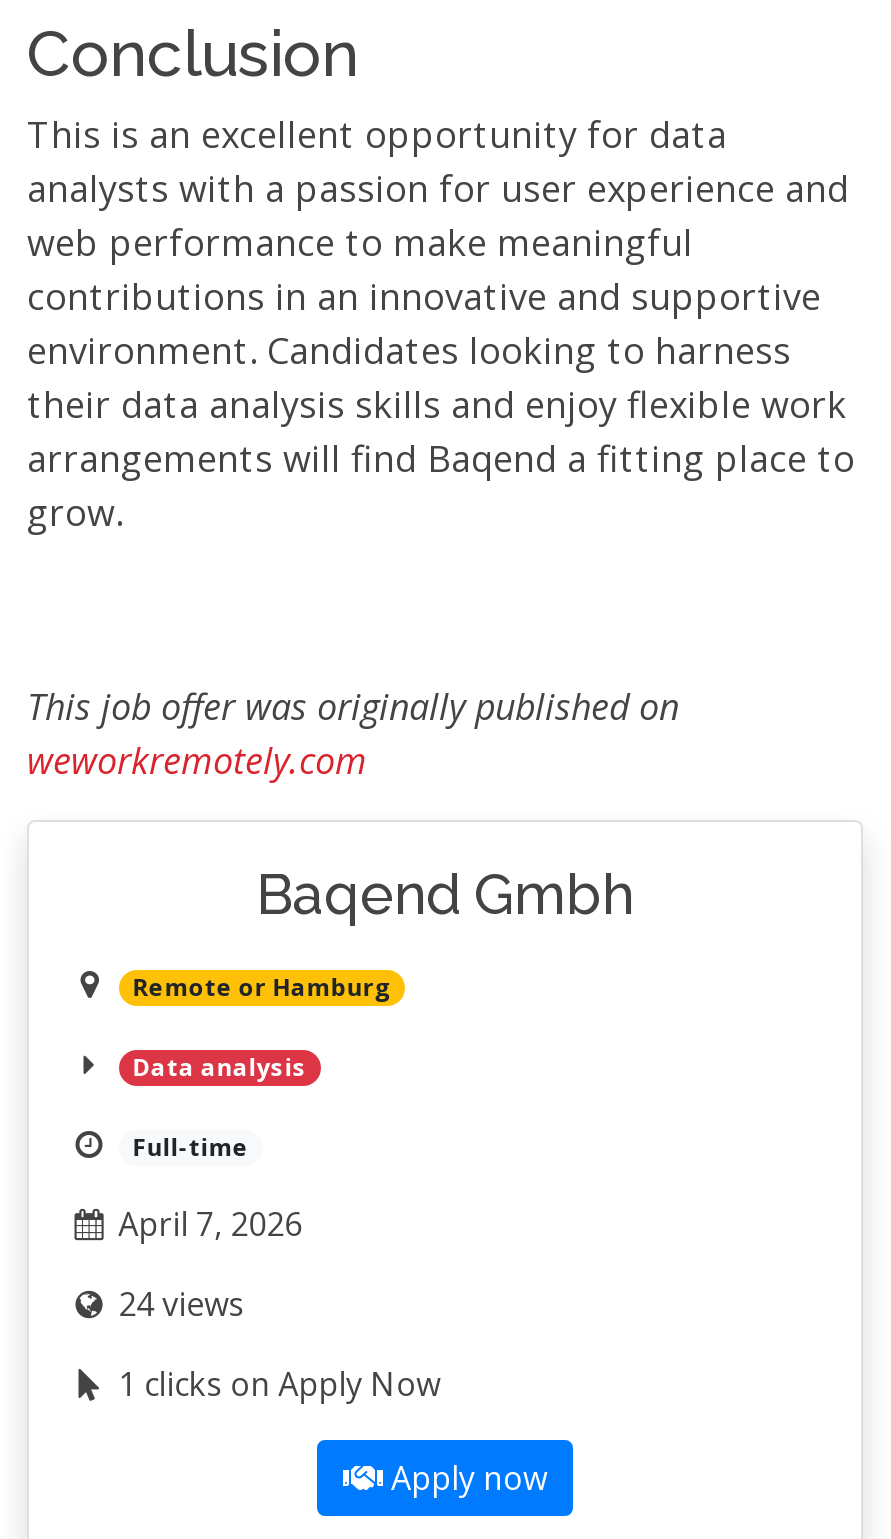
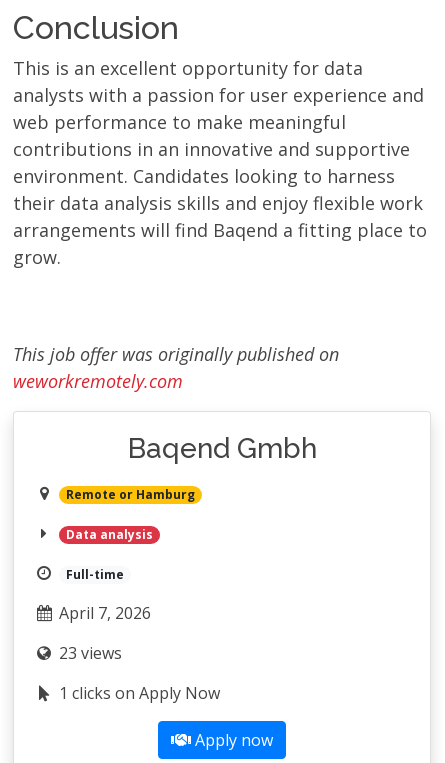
[110,1282,244,1326] 24 views -> [55,642,122,664] 23 views

